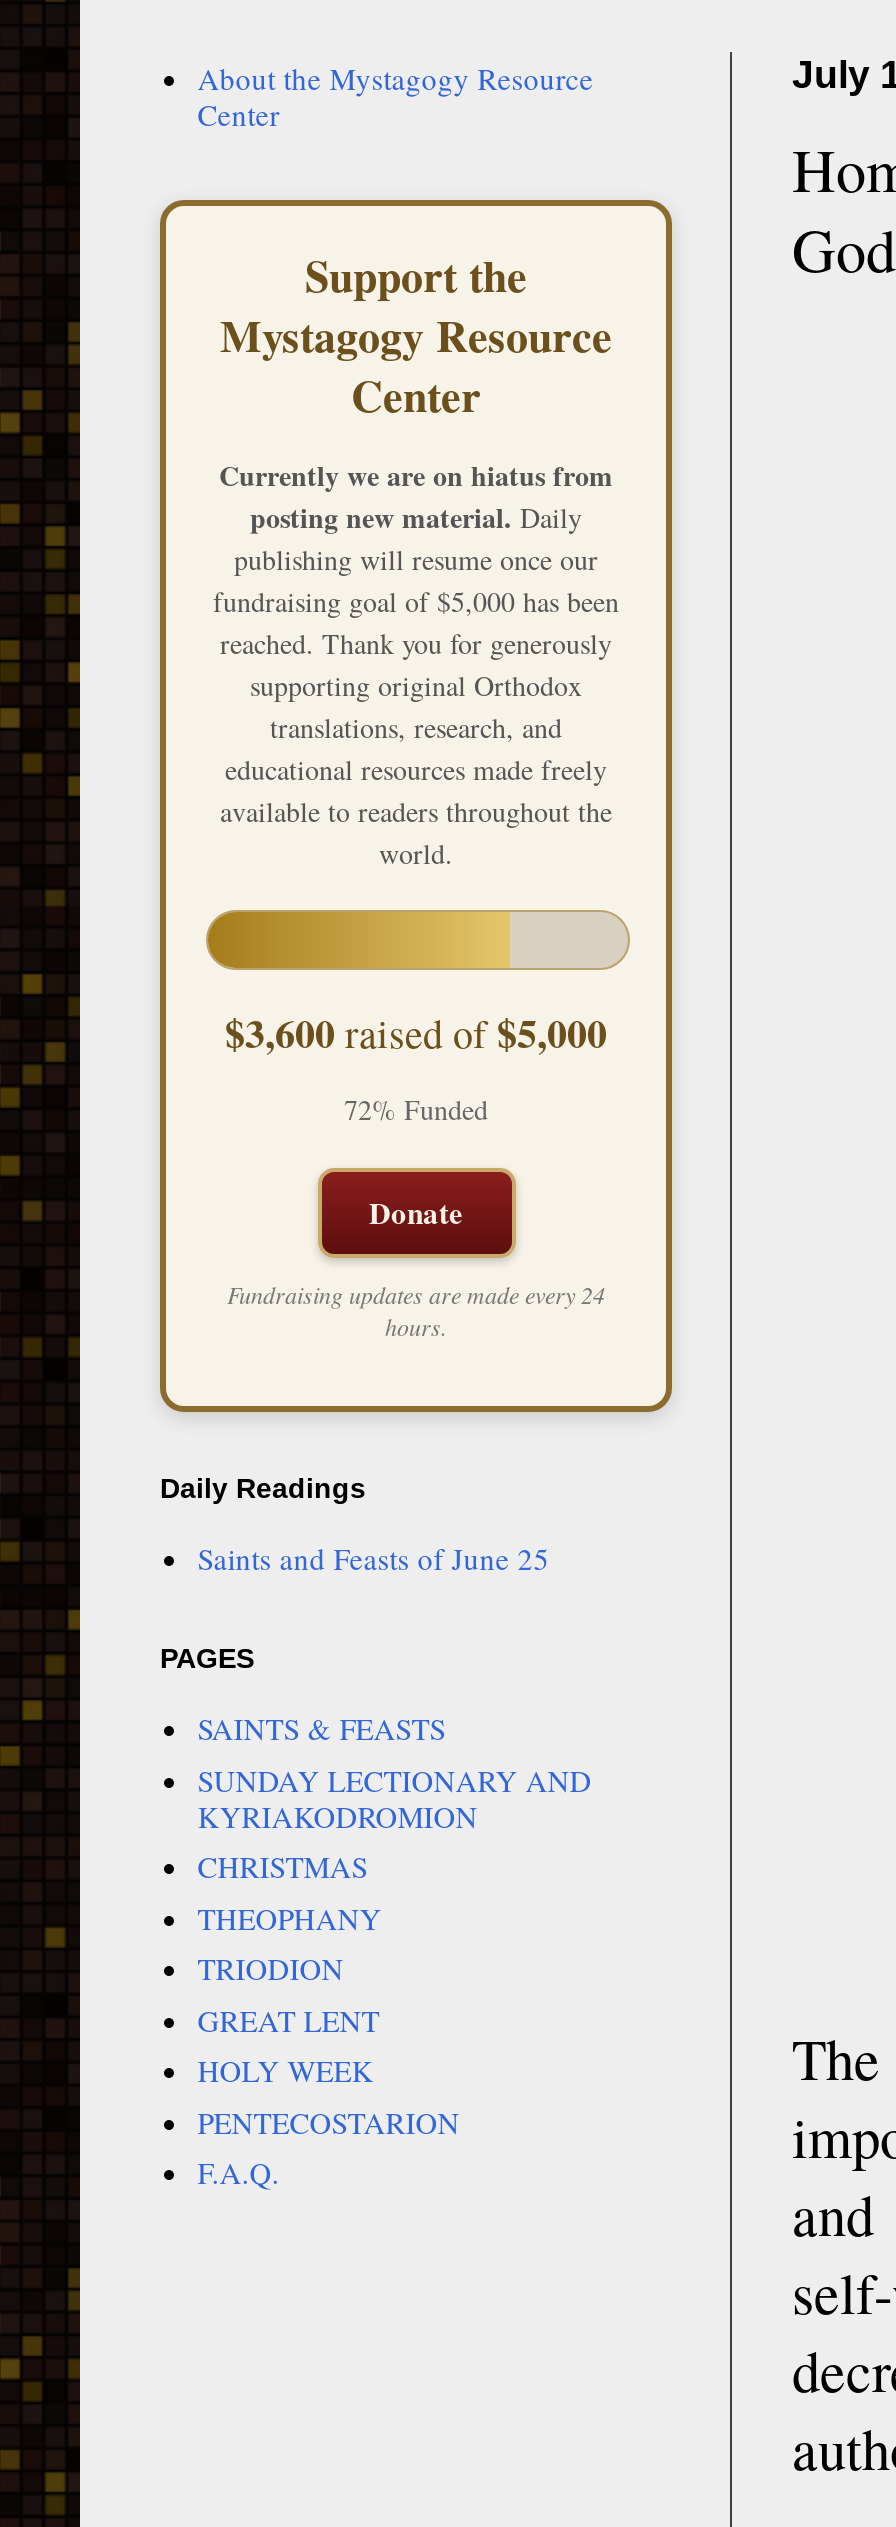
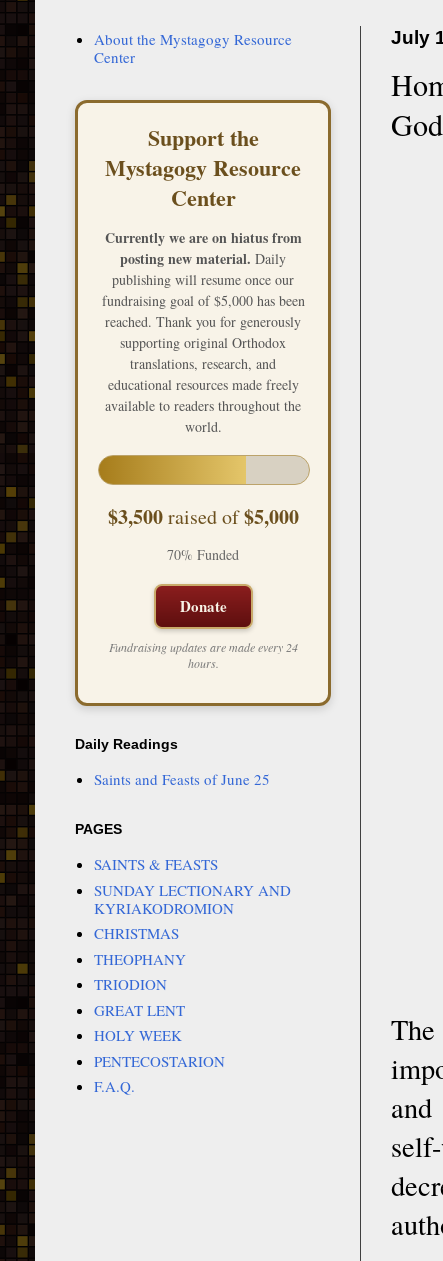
[225,1004,607,1062] $3,600 raised of $5,000 -> [107,502,298,531] $3,500 raised of $5,000
[344,1090,488,1128] 72% Funded -> [167,545,239,564] 70% Funded

